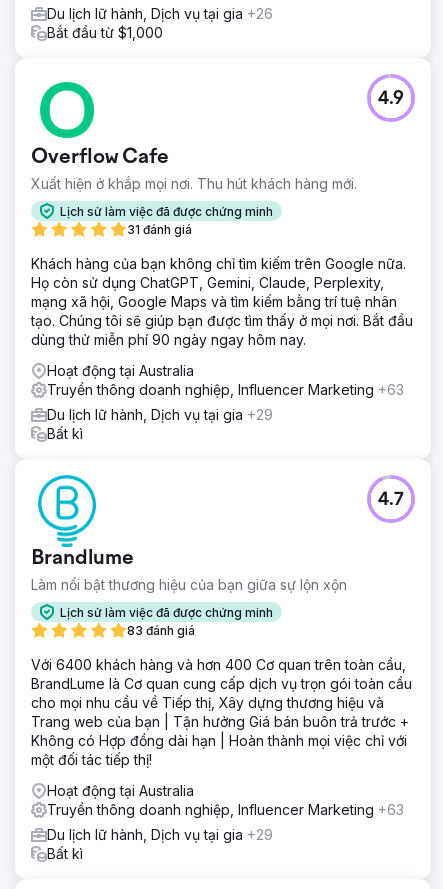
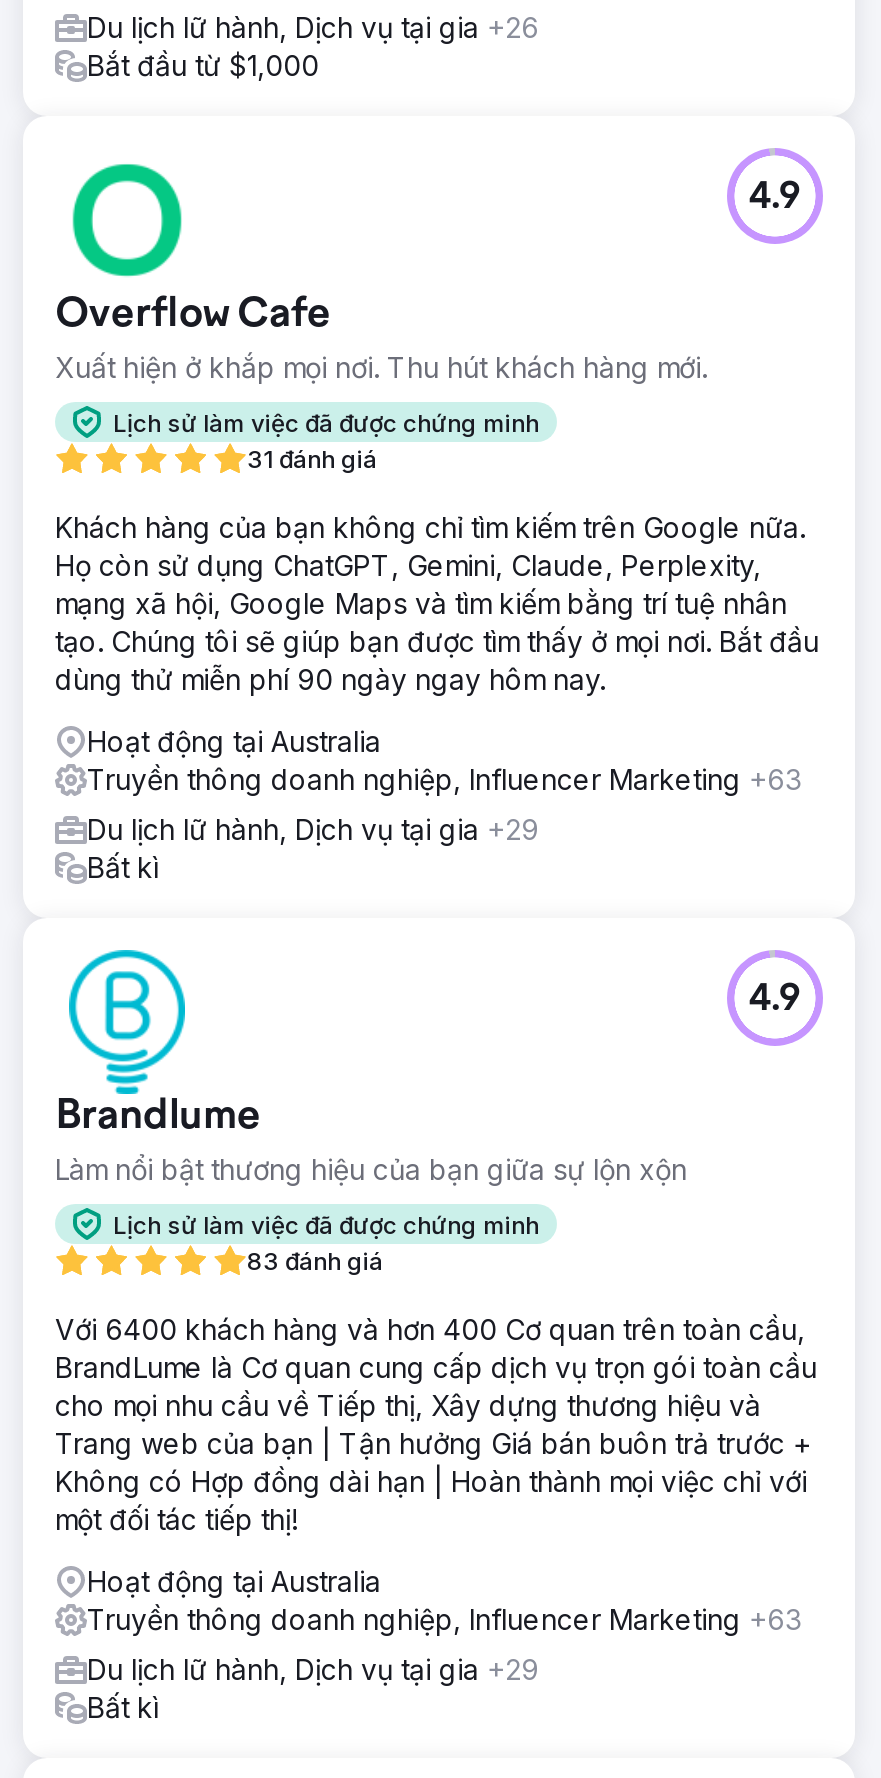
[378,491,404,510] 4.7 -> [749,982,801,1020] 4.9

